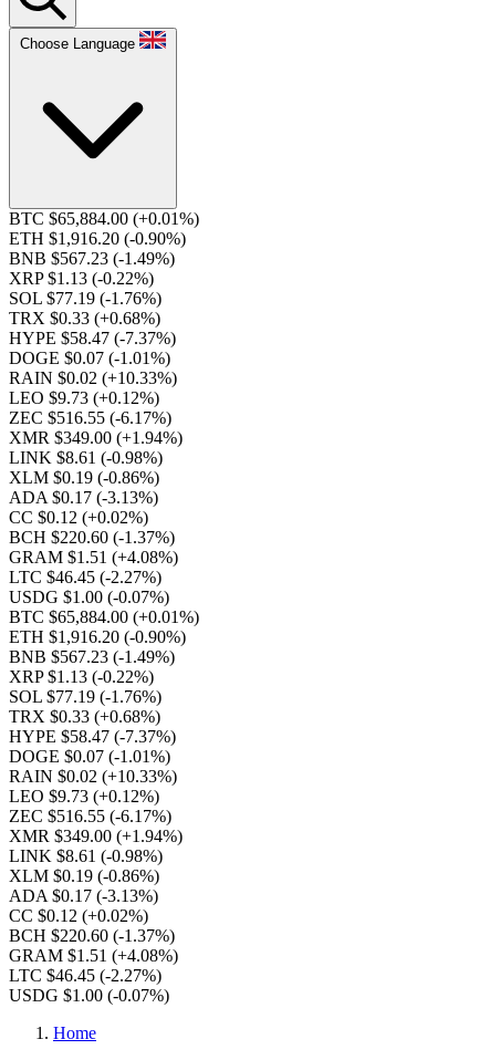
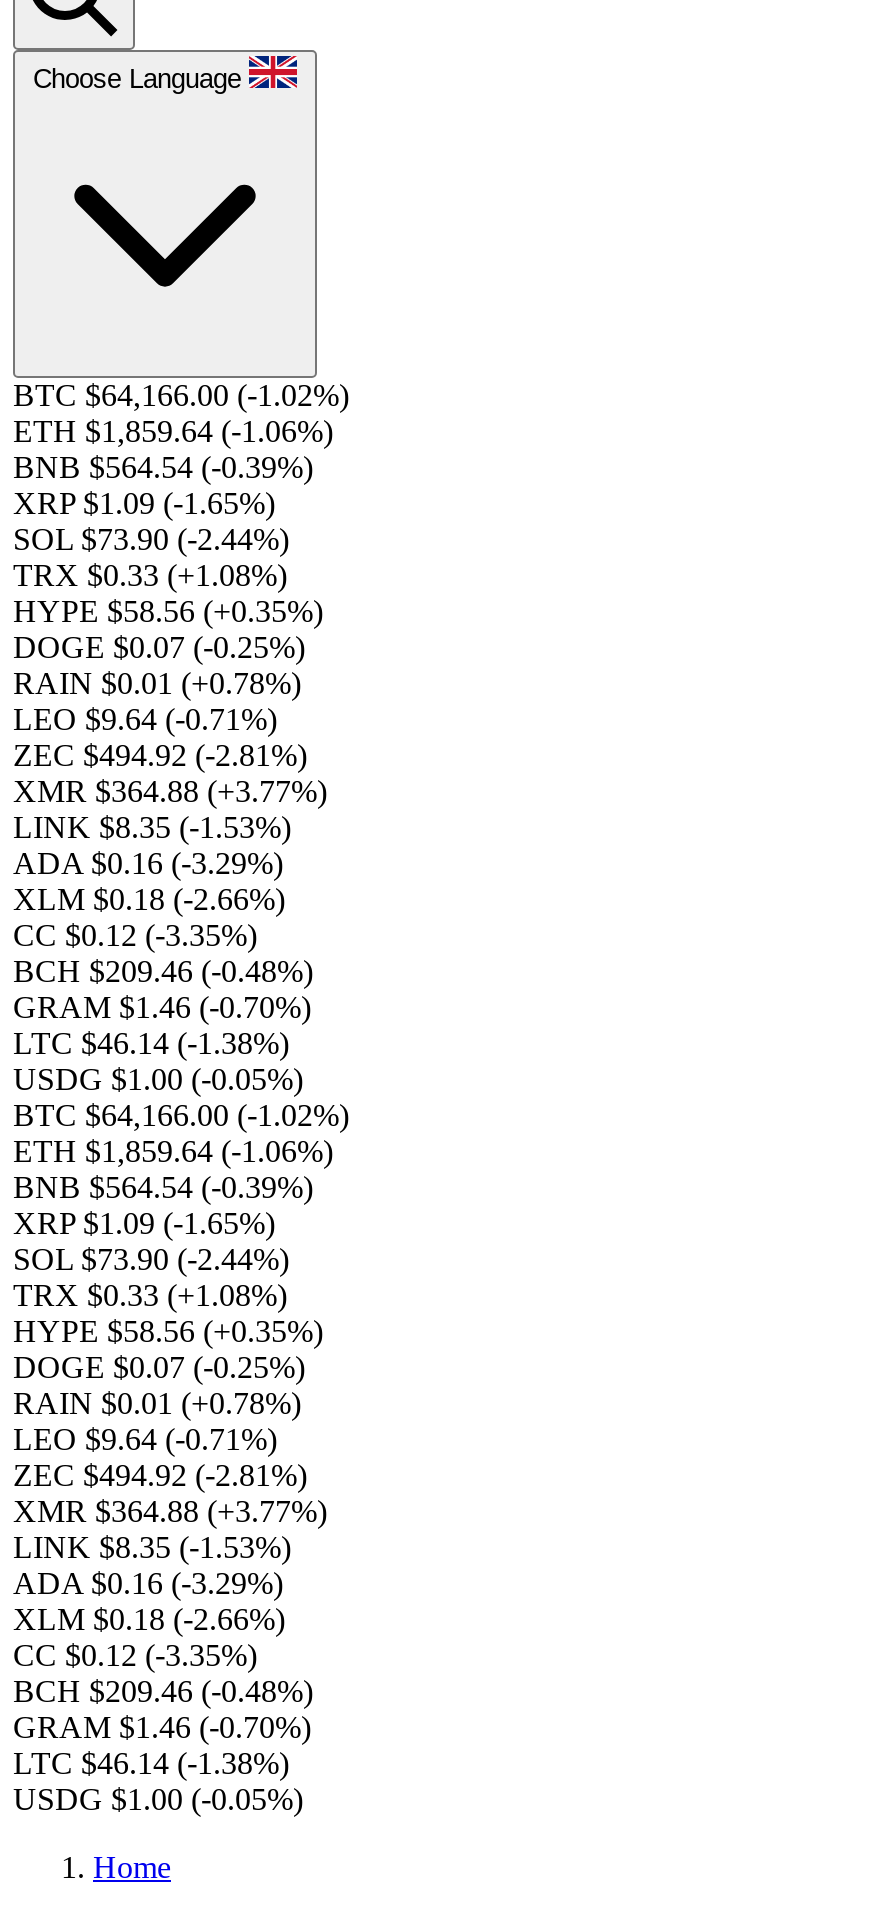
[9,209,199,1005] BTC $65,884.00(+0.01%) | ETH $1,916.20 (-0.90%) | BNB $567.23 (-1.49%) | XRP $1.13 (-0.22%) | SOL $77.19(-1.76%) | TRX $0.33 (+0.68%) | HYPE $58.47 (-7.37%) | DOGE $0.07 (-1.01%) | RAIN $0.02 (+10.33%) | LEO $9.73 (+0.12%) | ZEC $516.55 (-6.17%) | XMR $349.00(+1.94%) | LINK $8.61 (-0.98%) | XLM $0.19 (-0.86%) | ADA $0.17 (-3.13%) | CC $0.12 (+0.02%) | BCH $220.60 (-1.37%) | GRAM $1.51 (+4.08%) | LTC $46.45 (-2.27%) | USDG $1.00(-0.07%) | BTC $65,884.00 (+0.01%) | ETH $1,916.20 (-0.90%) | BNB $567.23 (-1.49%) | XRP $1.13 (-0.22%) | SOL $77.19(-1.76%) | TRX $0.33 (+0.68%) | HYPE $58.47 (-7.37%) | DOGE $0.07 (-1.01%) | RAIN $0.02 (+10.33%) | LEO $9.73 (+0.12%) | ZEC $516.55 (-6.17%) | XMR $349.00(+1.94%) | LINK $8.61 (-0.98%) | XLM $0.19 (-0.86%) | ADA $0.17 (-3.13%) | CC $0.12 (+0.02%) | BCH $220.60 (-1.37%) | GRAM $1.51 (+4.08%) | LTC $46.45 (-2.27%) | USDG $1.00(-0.07%) -> [13,378,349,1816] BTC $64,166.00(-1.02%) | ETH $1,859.64 (-1.06%) | BNB $564.54 (-0.39%) | XRP $1.09 (-1.65%) | SOL $73.90(-2.44%) | TRX $0.33 (+1.08%) | HYPE $58.56 (+0.35%) | DOGE $0.07 (-0.25%) | RAIN $0.01 (+0.78%) | LEO $9.64 (-0.71%) | ZEC $494.92 (-2.81%) | XMR $364.88(+3.77%) | LINK $8.35 (-1.53%) | ADA $0.16 (-3.29%) | XLM $0.18 (-2.66%) | CC $0.12 (-3.35%) | BCH $209.46 (-0.48%) | GRAM $1.46 (-0.70%) | LTC $46.14 (-1.38%) | USDG $1.00(-0.05%) | BTC $64,166.00 (-1.02%) | ETH $1,859.64 (-1.06%) | BNB $564.54 (-0.39%) | XRP $1.09 (-1.65%) | SOL $73.90(-2.44%) | TRX $0.33 (+1.08%) | HYPE $58.56 (+0.35%) | DOGE $0.07 (-0.25%) | RAIN $0.01 (+0.78%) | LEO $9.64 (-0.71%) | ZEC $494.92 (-2.81%) | XMR $364.88(+3.77%) | LINK $8.35 (-1.53%) | ADA $0.16 (-3.29%) | XLM $0.18 (-2.66%) | CC $0.12 (-3.35%) | BCH $209.46 (-0.48%) | GRAM $1.46 (-0.70%) | LTC $46.14 (-1.38%) | USDG $1.00(-0.05%)

